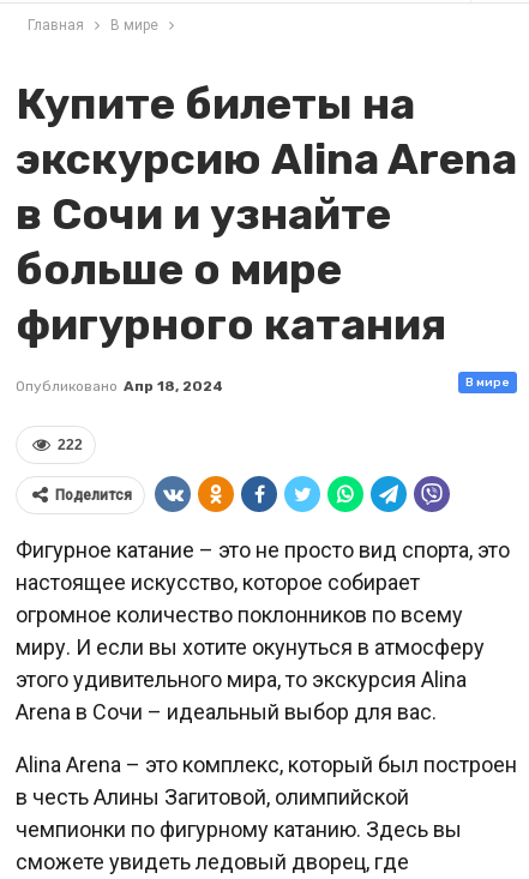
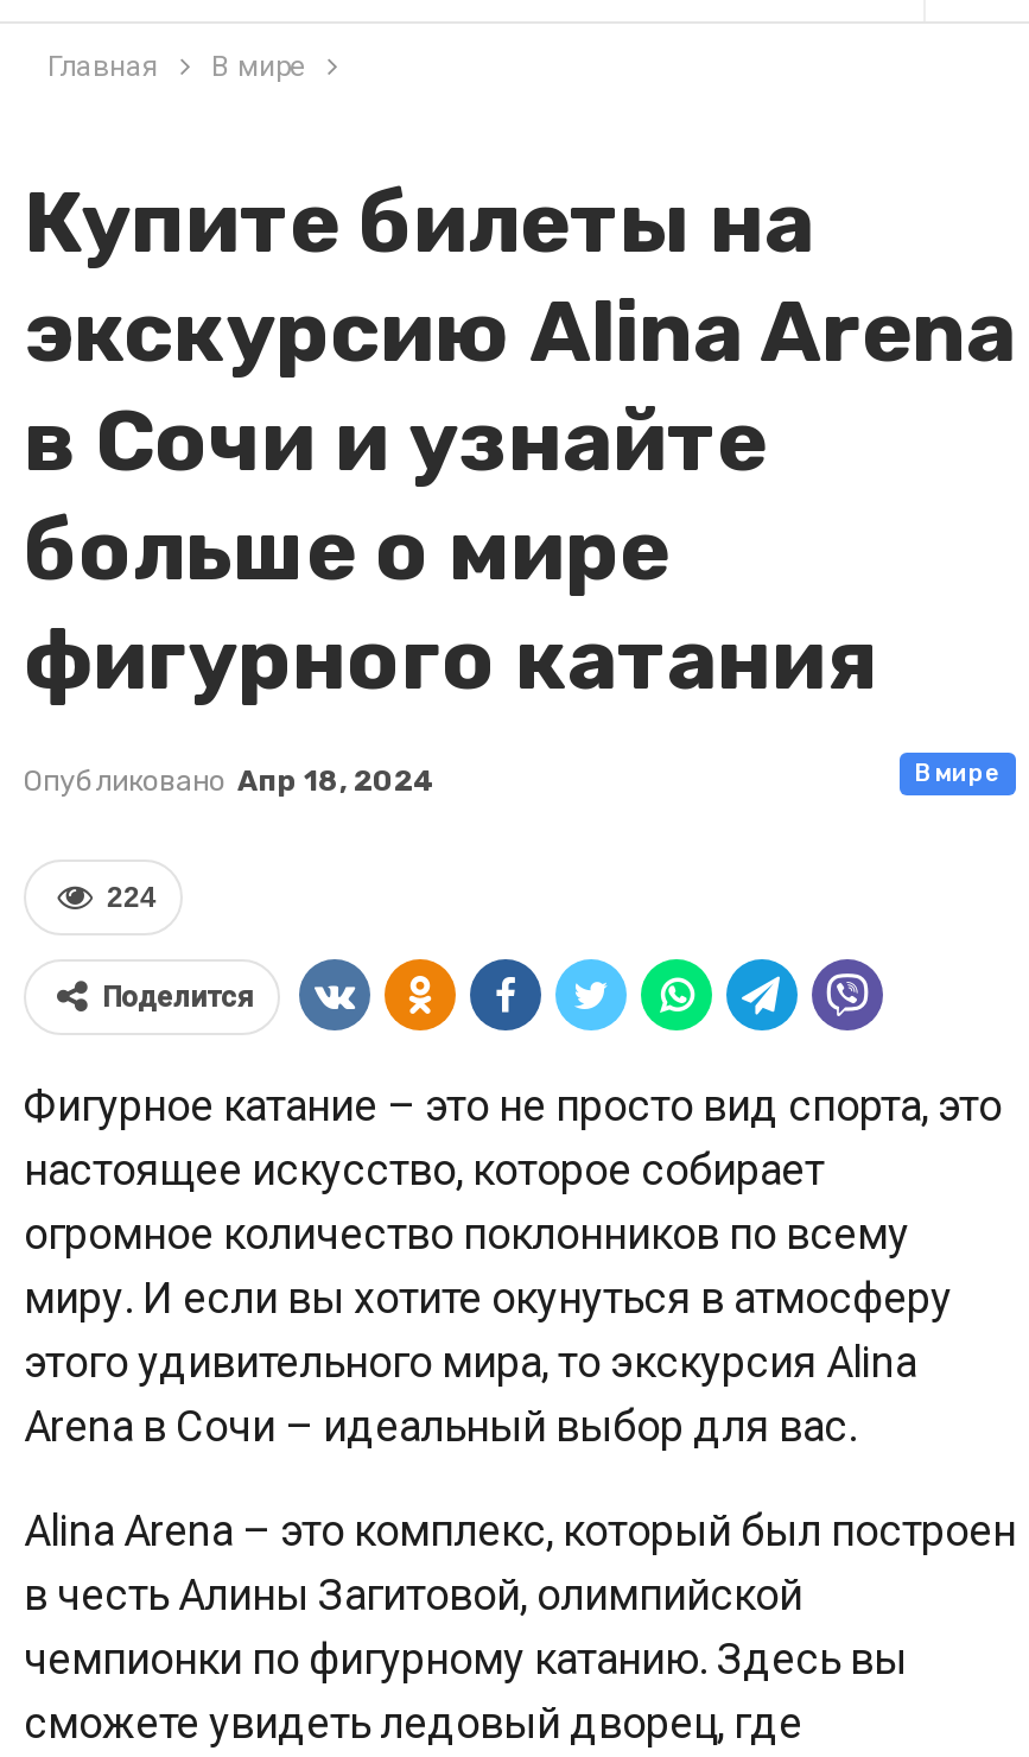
[58,437,83,453] 222 -> [107,881,157,914] 224

